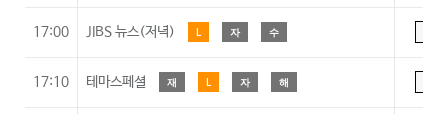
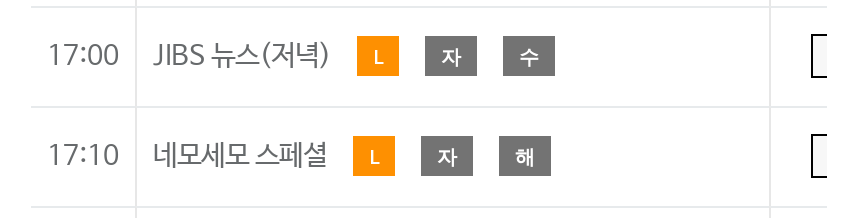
[86,74,177,90] 테마스페셜 | 재 -> [153,140,333,172] 네모세모 스페셜

